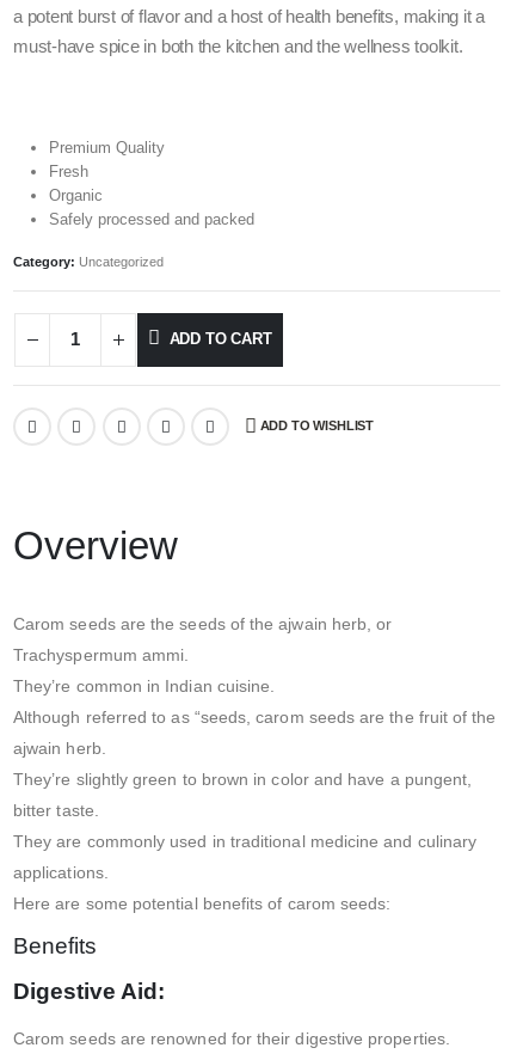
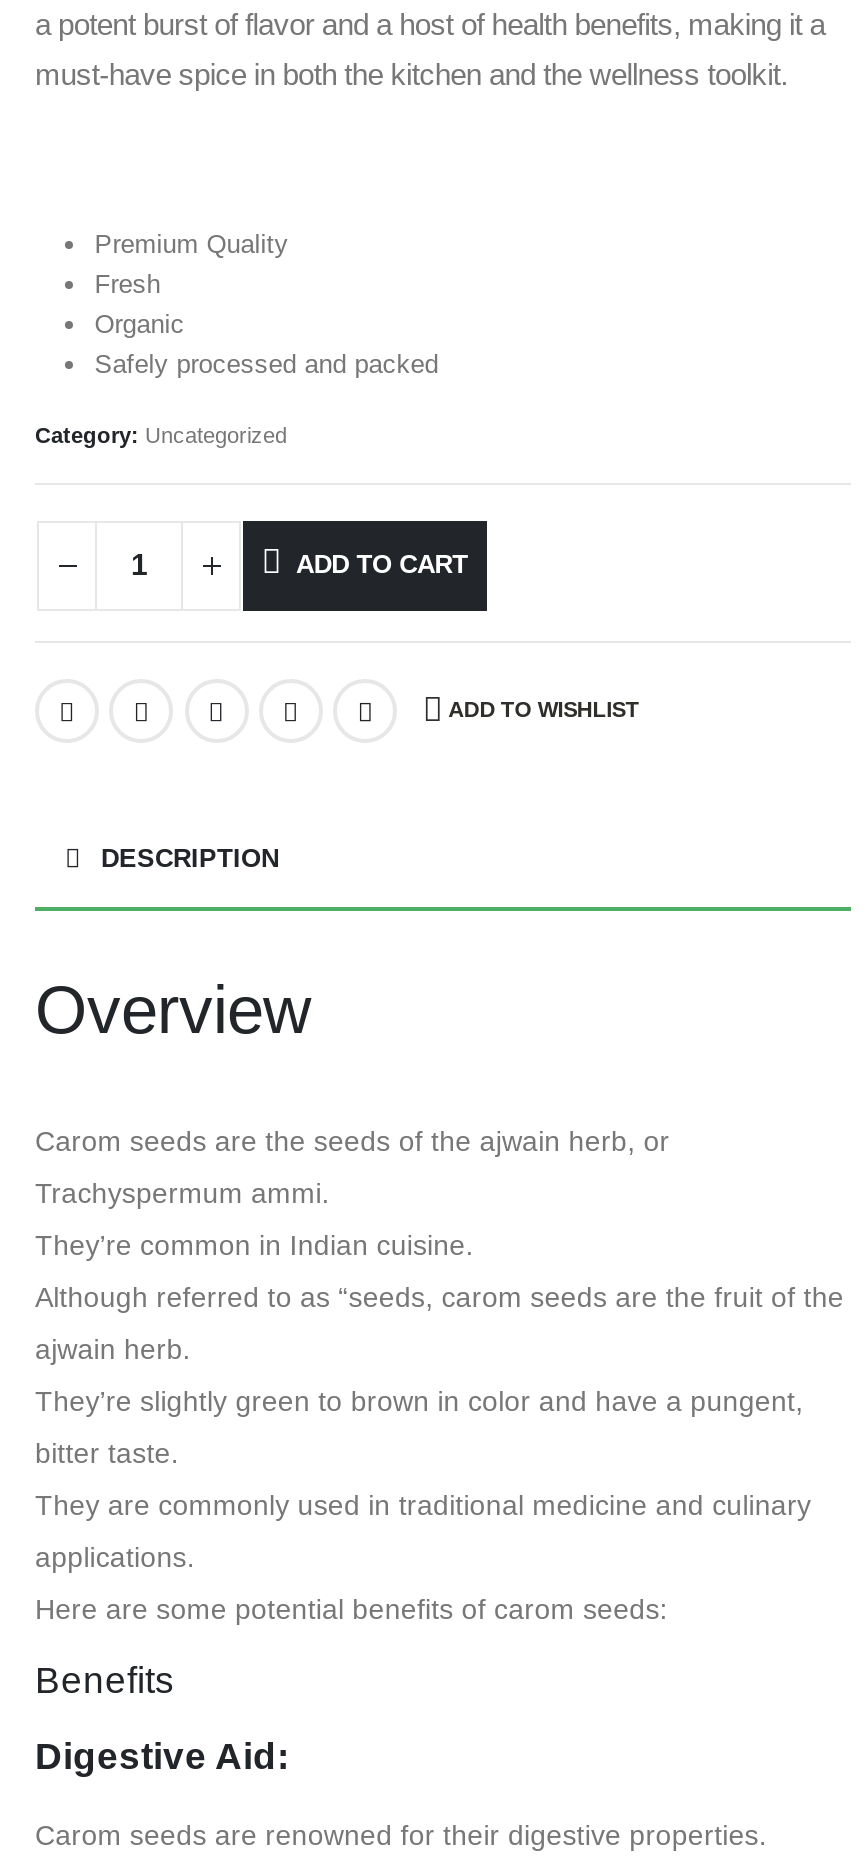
none -> [101,842,279,872] DESCRIPTION

